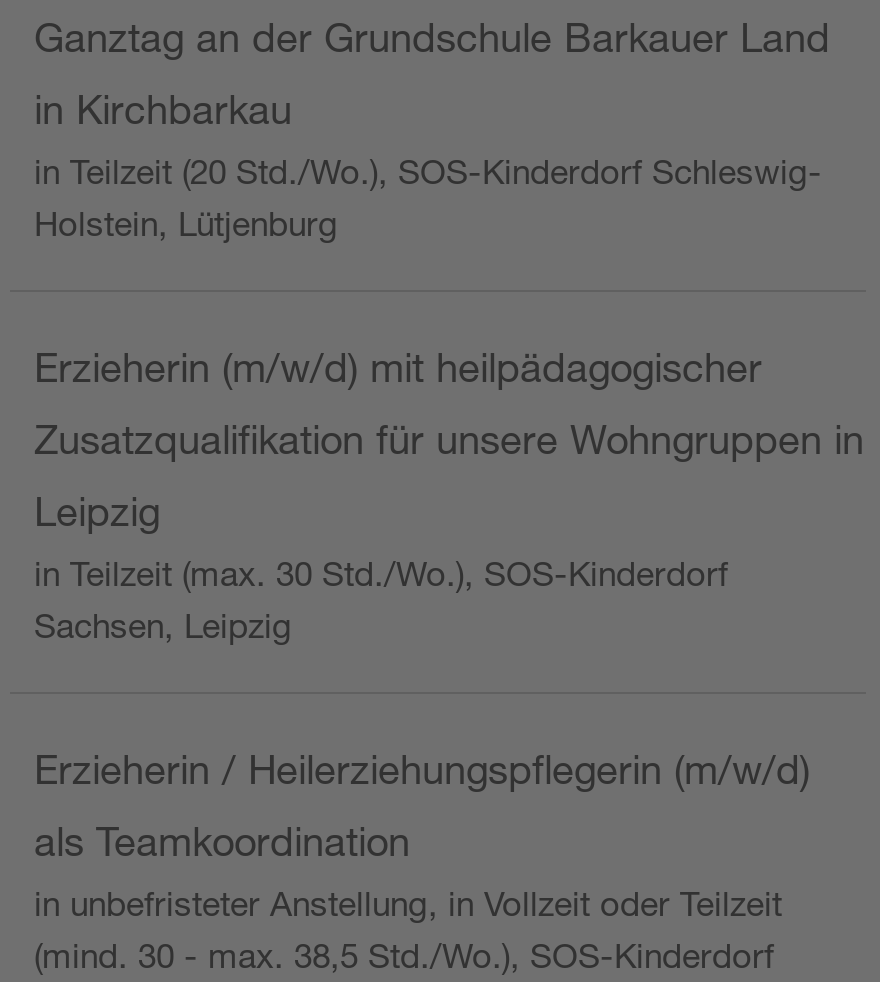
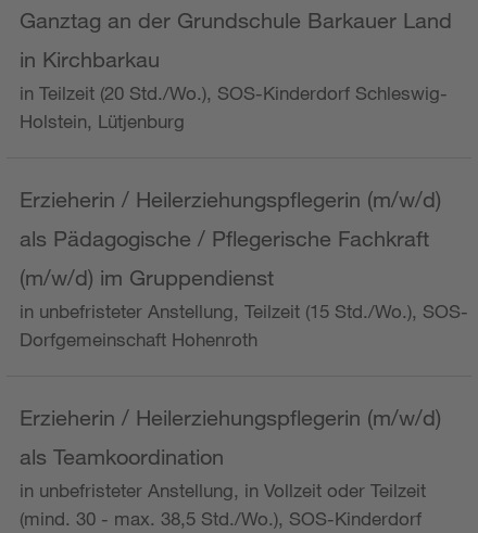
[34,344,762,390] Erzieherin (m/w/d) mit heilpädagogischer -> [20,187,441,212] Erzieherin / Heilerziehungspflegerin (m/w/d)
[34,416,864,462] Zusatzqualifikation für unsere Wohngruppen in -> [20,226,429,251] als Pädagogische / Pflegerische Fachkraft
[34,488,728,646] Leipzig | in Teilzeit (max. 30 Std./Wo.), SOS-Kinderdorf | Sachsen, Leipzig -> [20,265,468,351] (m/w/d) im Gruppendienst | in unbefristeter Anstellung, Teilzeit (15 Std./Wo.), SOS- | Dorfgemeinschaft Hohenroth

